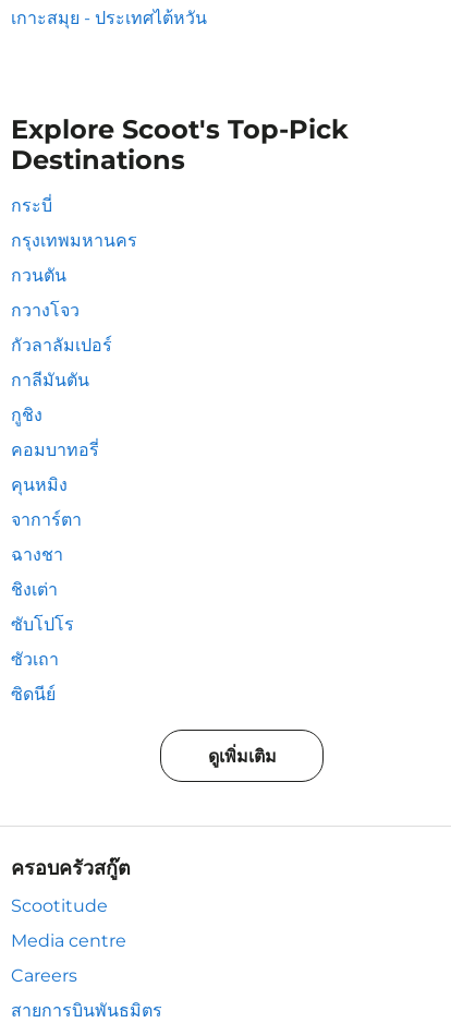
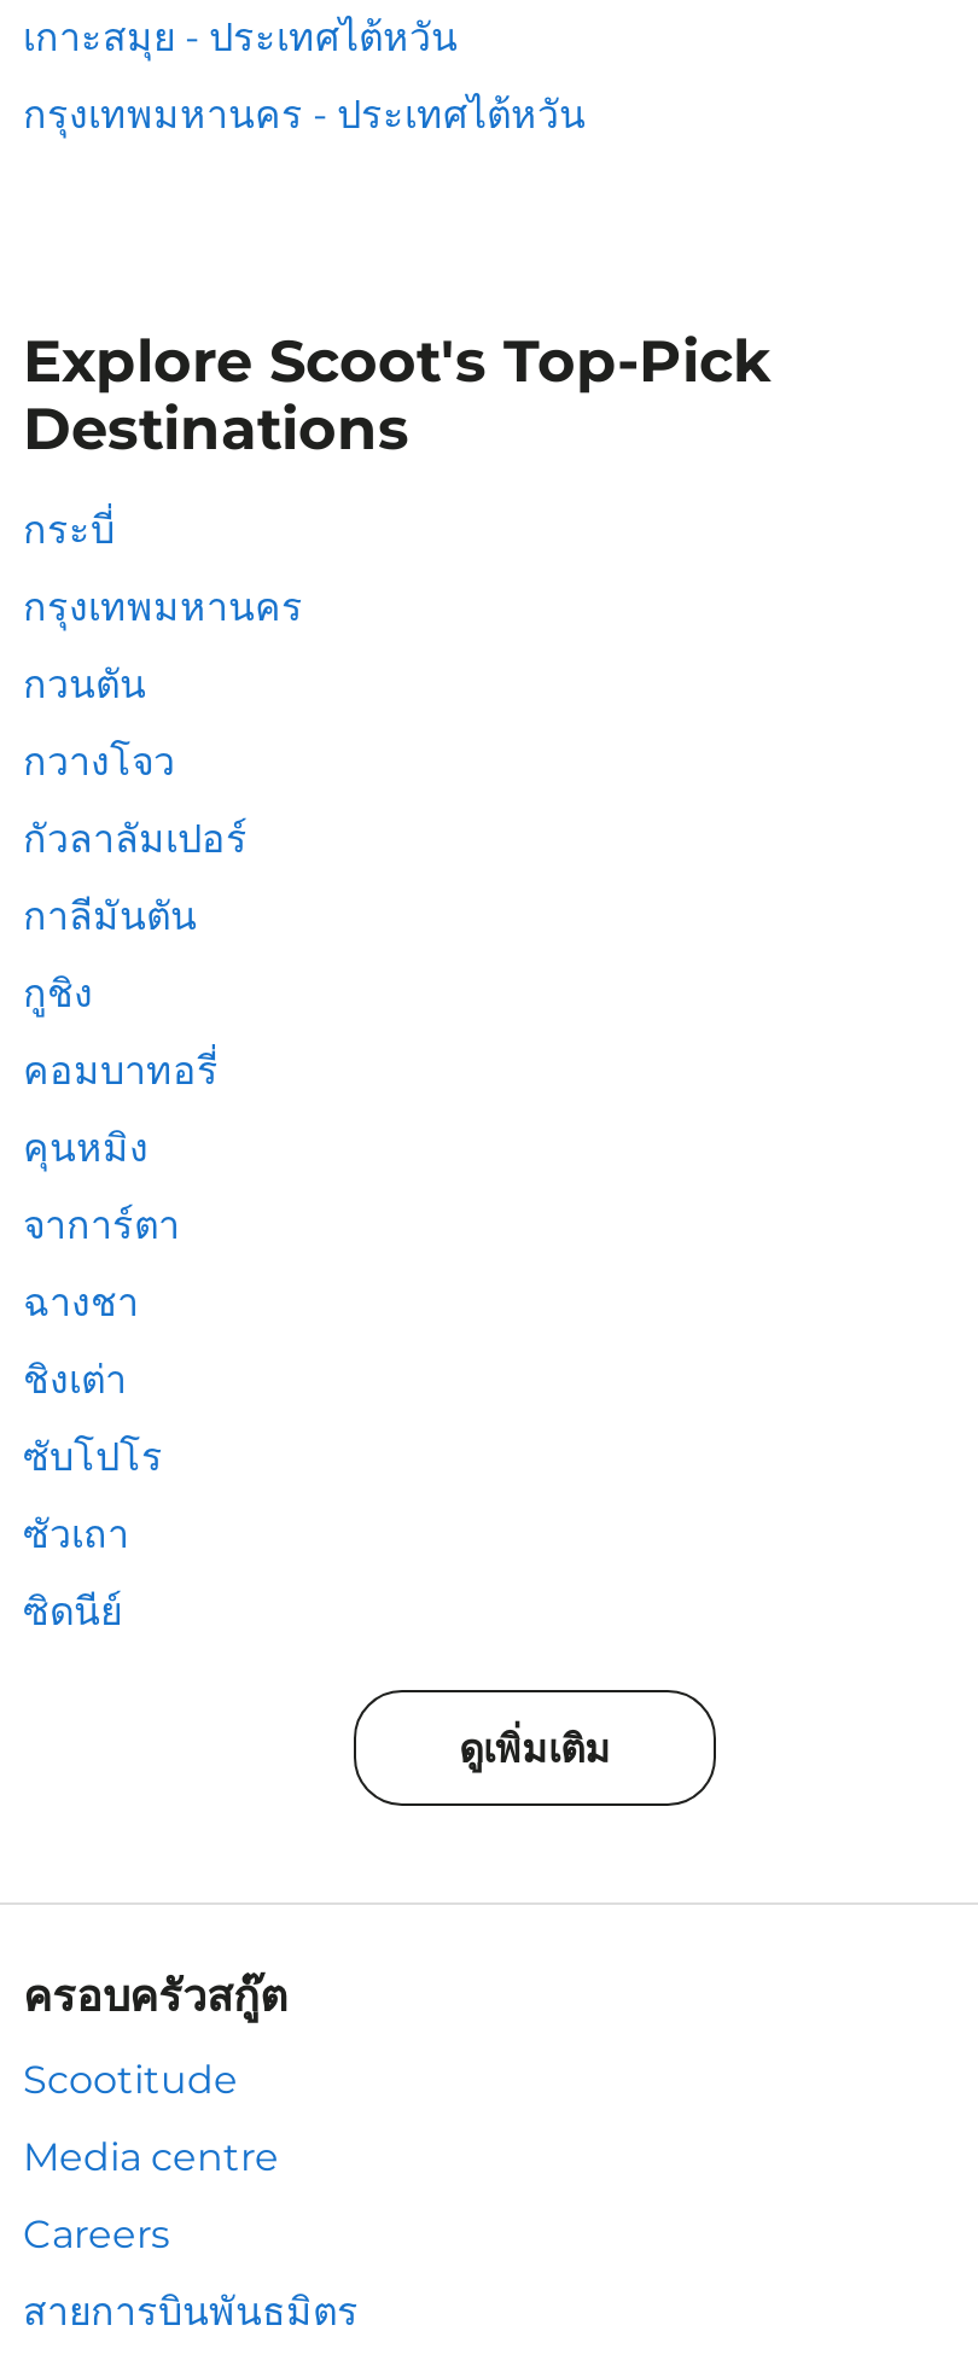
none -> [23,92,586,138] กรุงเทพมหานคร - ประเทศไต้หวัน

